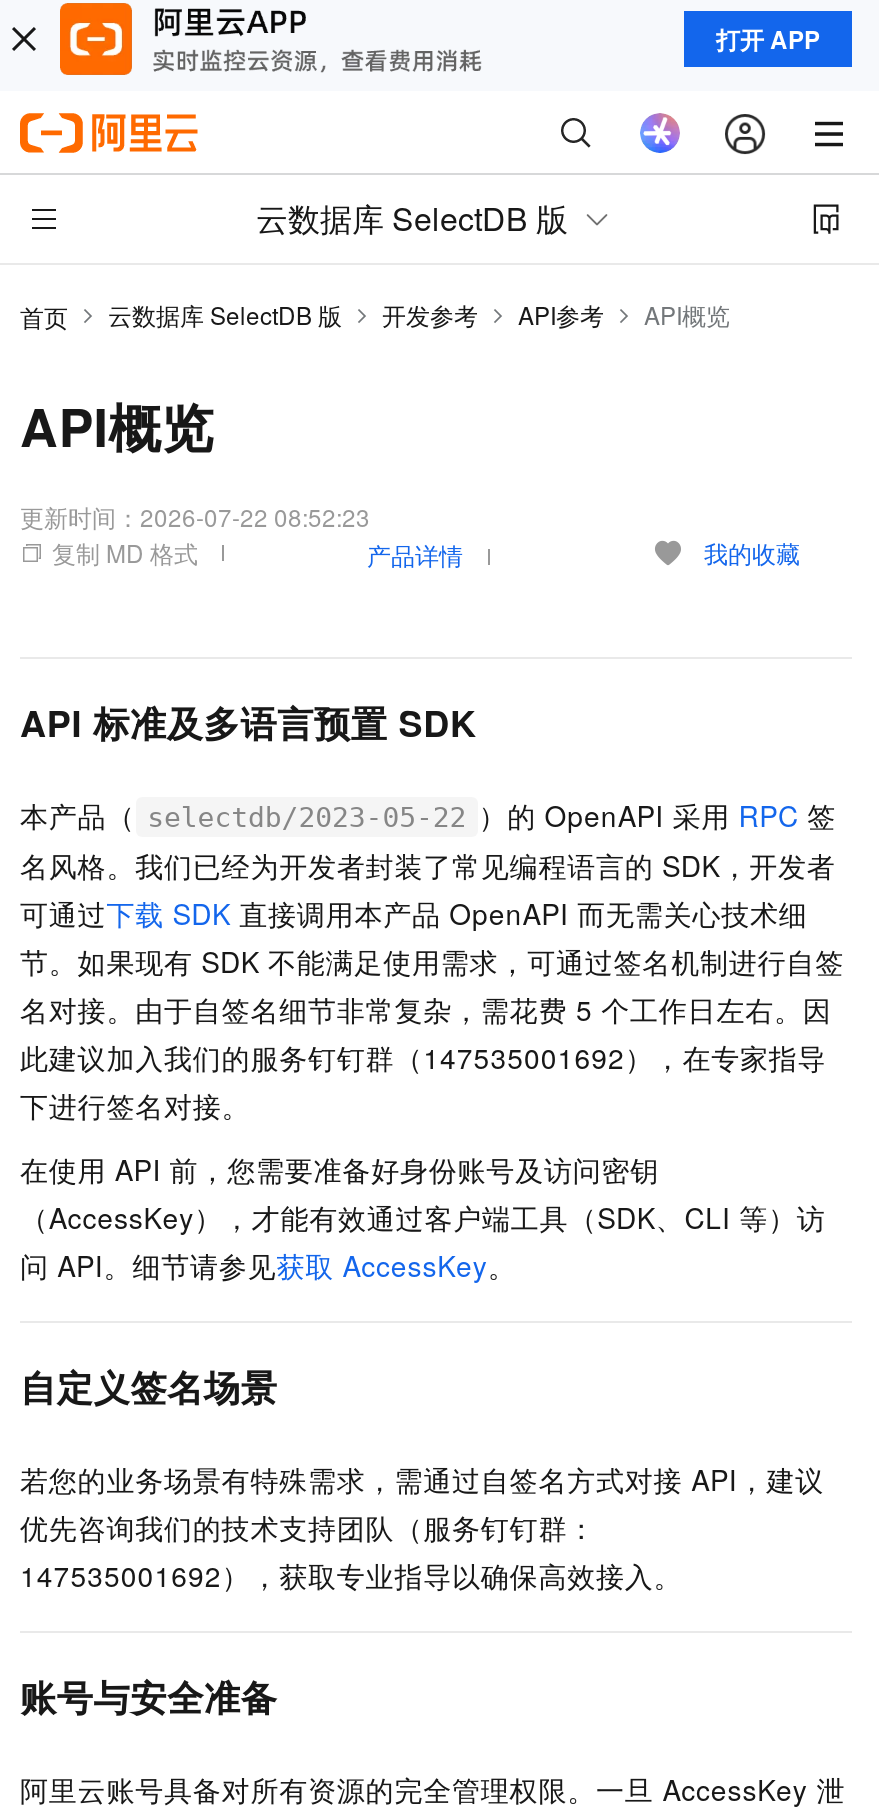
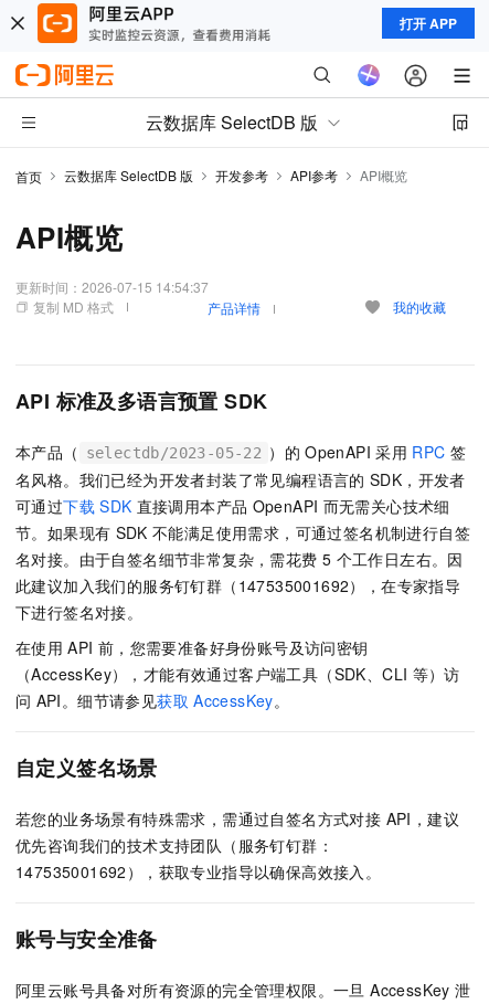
[20,499,370,533] 更新时间：2026-07-22 08:52:23 -> [15,277,209,296] 更新时间：2026-07-15 14:54:37

